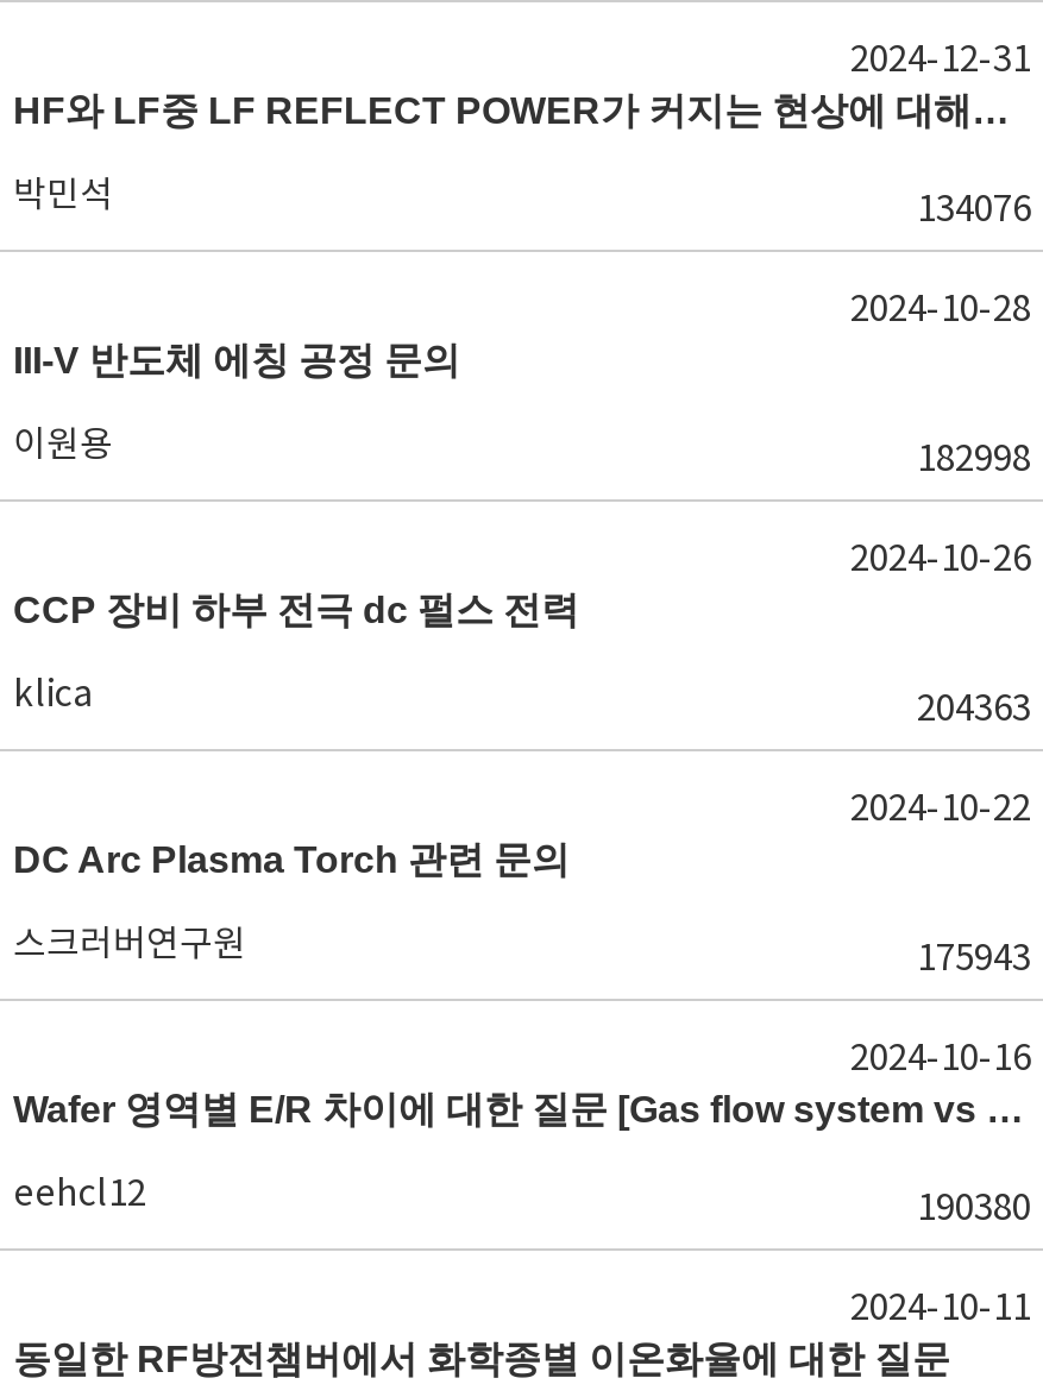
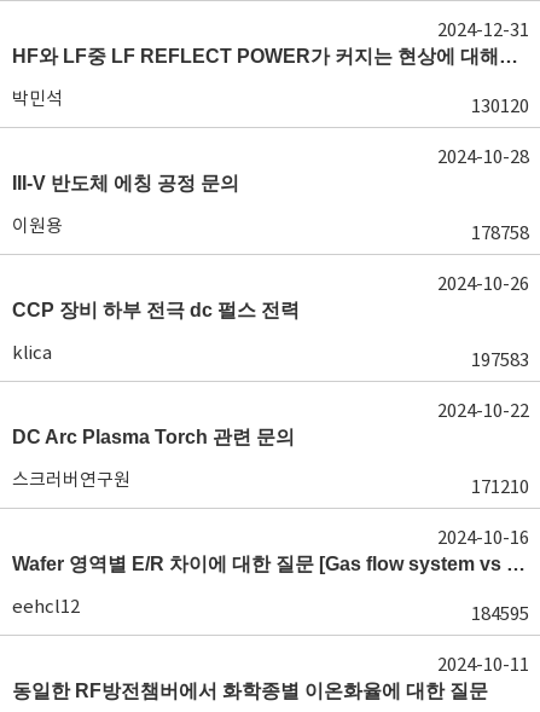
[917,185,1031,230] 134076 -> [471,94,529,117] 130120
[917,435,1031,480] 182998 -> [471,221,529,244] 178758
[917,684,1031,730] 204363 -> [471,348,529,371] 197583
[917,934,1031,979] 175943 -> [471,475,529,498] 171210
[917,1184,1031,1229] 190380 -> [471,602,529,625] 184595

